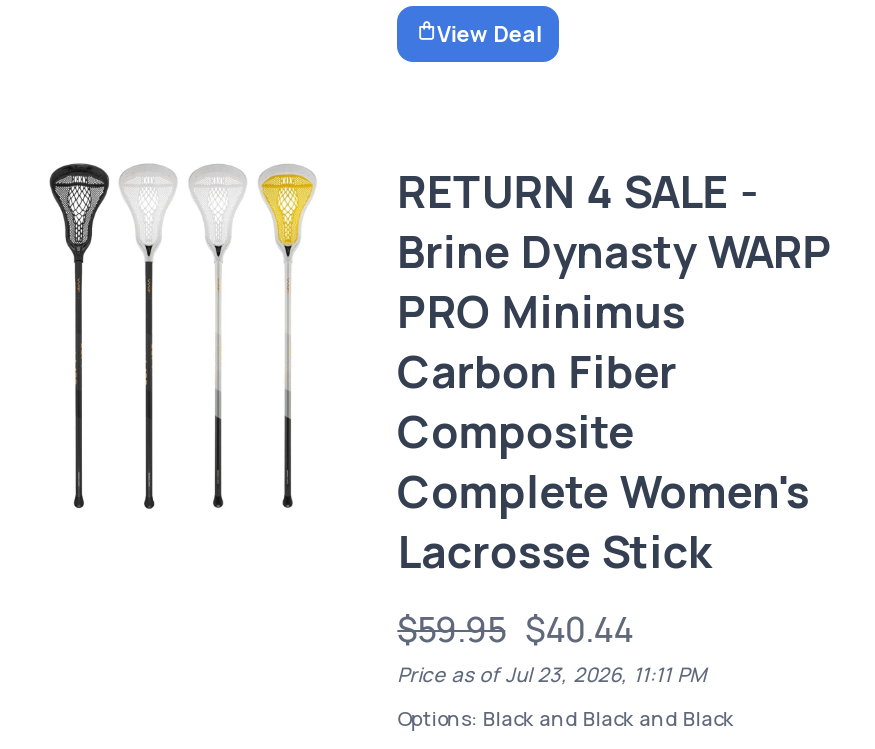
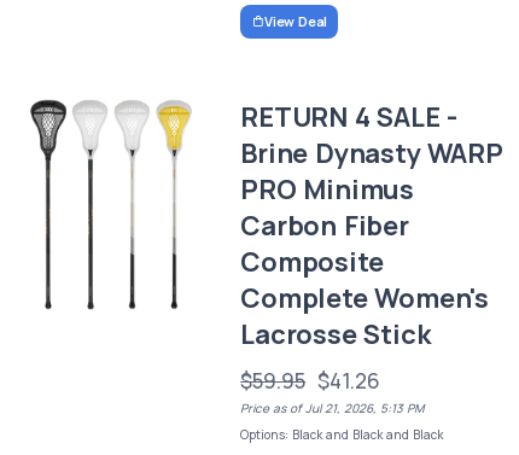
[397,606,633,652] $59.95 $40.44 -> [240,367,380,395] $59.95 $41.26
[397,660,705,688] Price as of Jul 23, 2026, 11:11 PM -> [240,400,424,417] Price as of Jul 21, 2026, 5:13 PM

